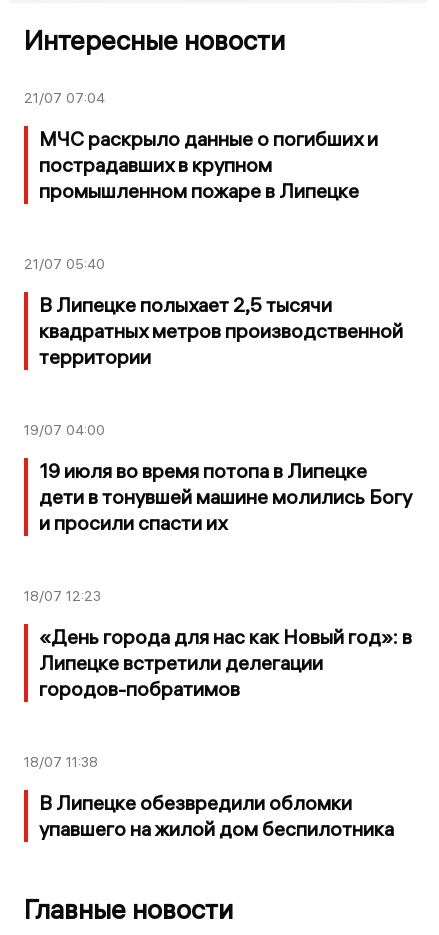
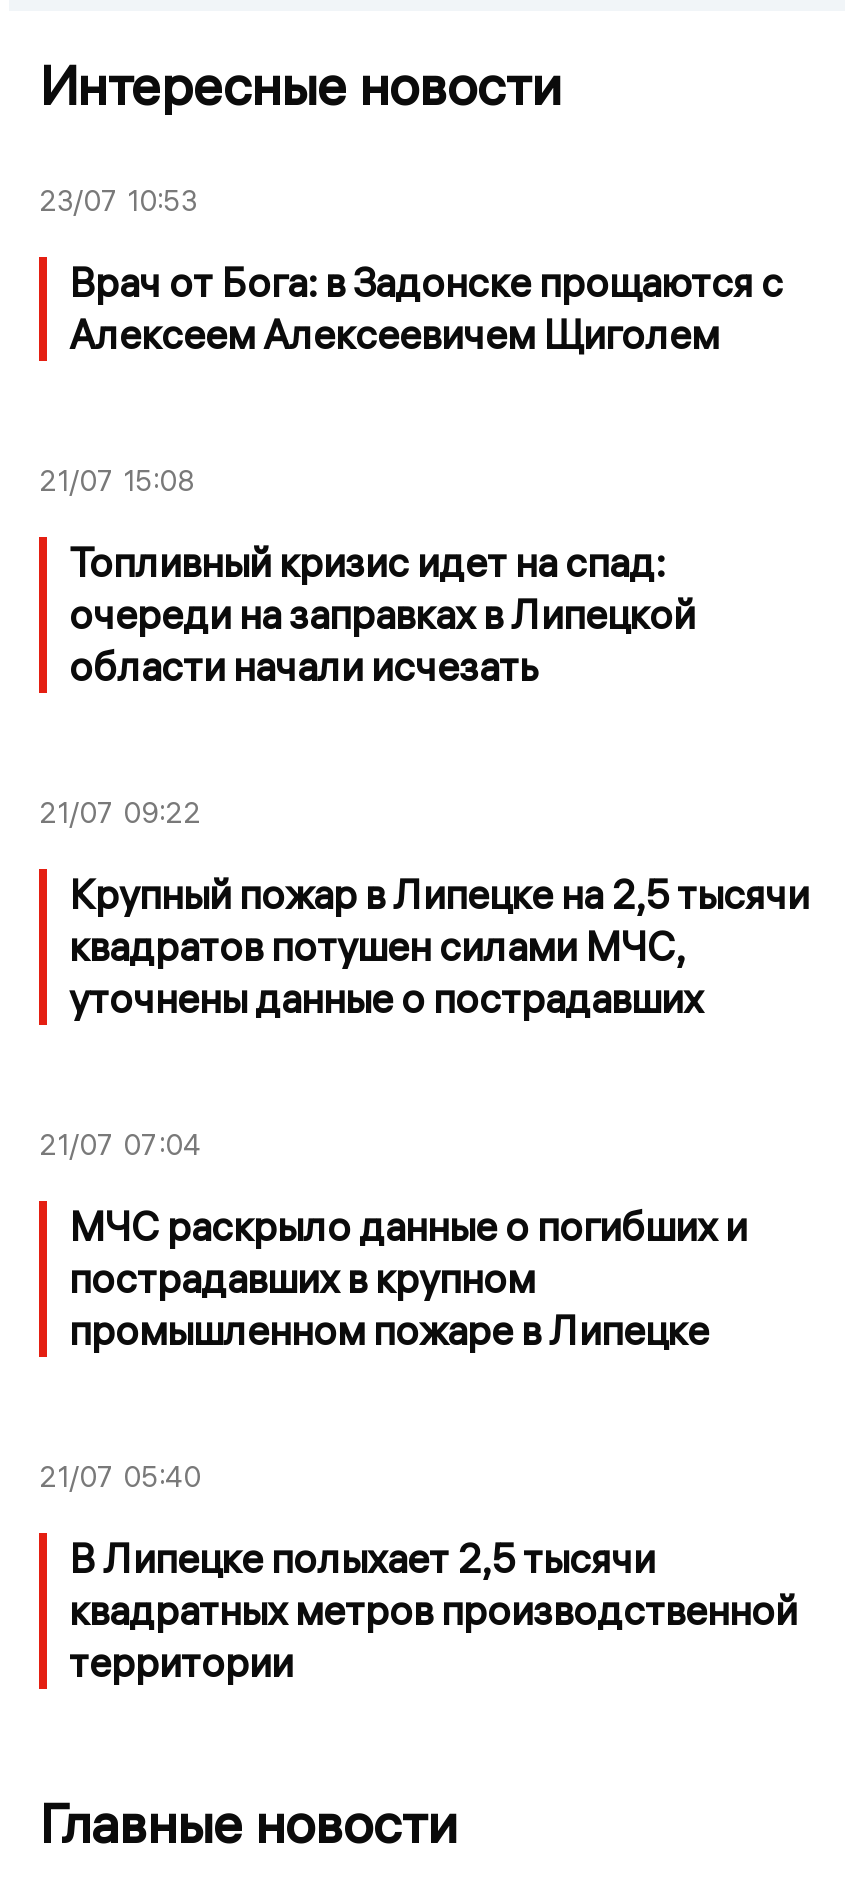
none -> [39,183,809,1023] 23/07 10:53 | Врач от Бога: в Задонске прощаются с | Алексеем Алексеевичем Щиголем | 21/07 15:08 | Топливный кризис идет на спад: | очереди на заправках в Липецкой | области начали исчезать | 21/07 09:22 | Крупный пожар в Липецке на 2,5 тысячи | квадратов потушен силами МЧС, | уточнены данные о пострадавших
moved [24,89,403,369] -> [39,1127,797,1687]: 21/07 07:04 | МЧС раскрыло данные о погибших и | пострадавших в крупном | промышленном пожаре в Липецке | 21/07 05:40 | В Липецке полыхает 2,5 тысячи | квадратных метров производственной | территории
[24,421,412,841] 19/07 04:00 | 19 июля во время потопа в Липецке | дети в тонувшей машине молились Богу | и просили спасти их | 18/07 12:23 | «День города для нас как Новый год»: в | Липецке встретили делегации | городов-побратимов | 18/07 11:38 | В Липецке обезвредили обломки | упавшего на жилой дом беспилотника -> none

